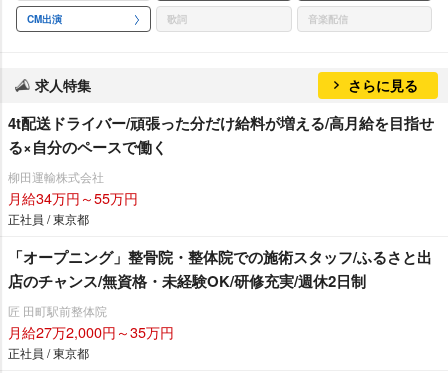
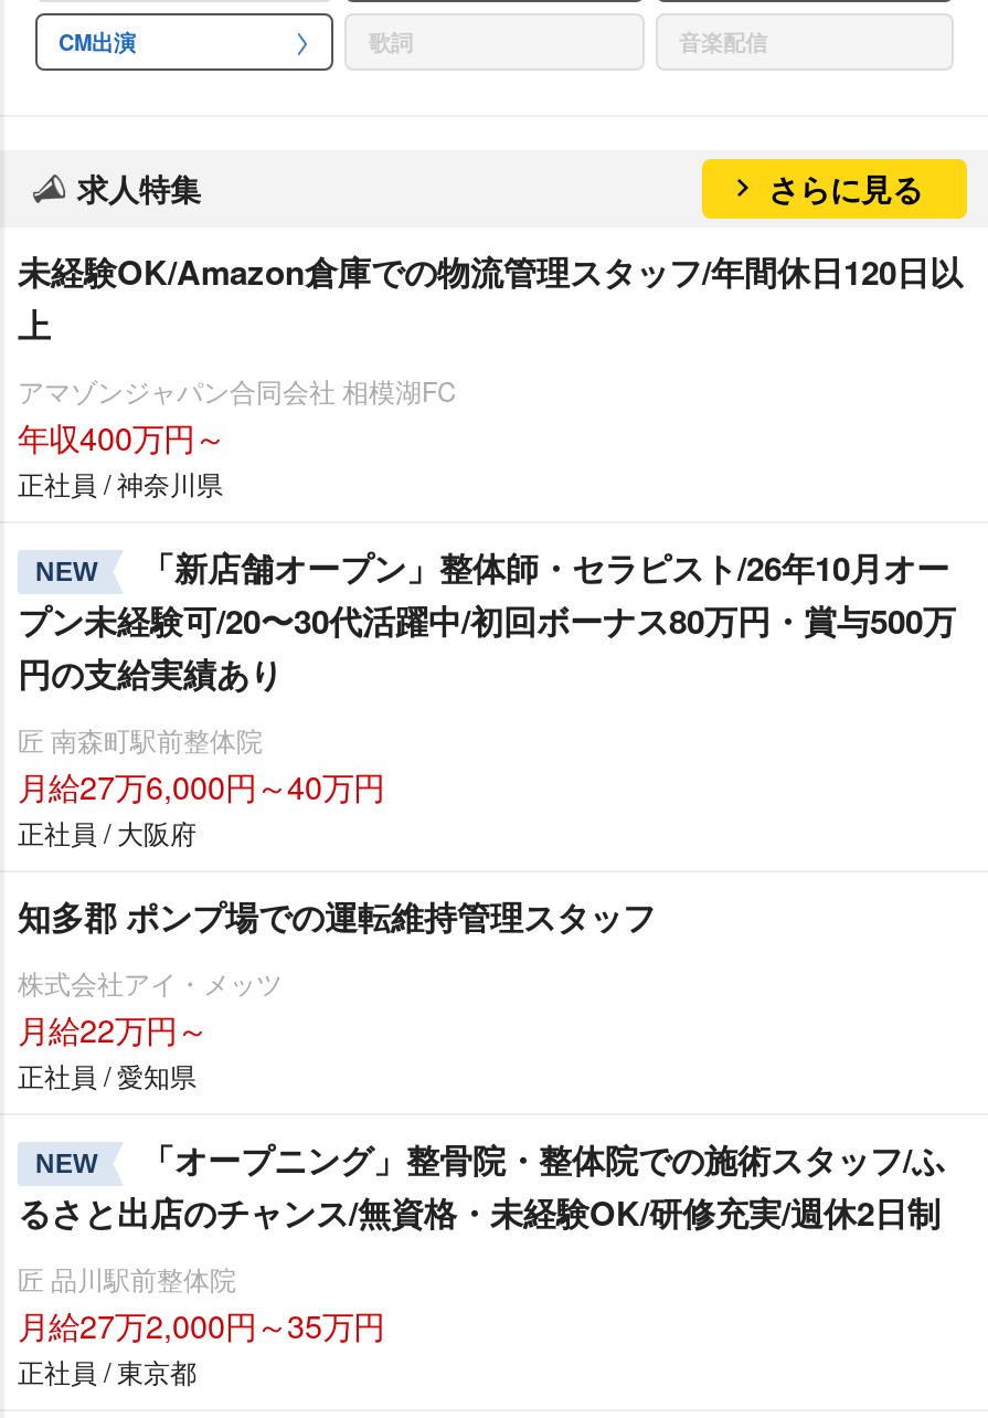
[8,112,434,319] 4t配送ドライバー/頑張った分だけ給料が増える/高月給を目指せ | る×自分のペースで働く | 柳田運輸株式会社 | 月給34万円～55万円 | 正社員 / 東京都 | 「オープニング」整骨院・整体院での施術スタッフ/ふるさと出 | 店のチャンス/無資格・未経験OK/研修充実/週休2日制 | 匠 田町駅前整体院 -> [18,247,963,1297] 未経験OK/Amazon倉庫での物流管理スタッフ/年間休日120日以 | 上 | アマゾンジャパン合同会社 相模湖FC | 年収400万円～ | 正社員 / 神奈川県 | NEW | 「新店舗オープン」整体師・セラピスト/26年10月オー | プン未経験可/20〜30代活躍中/初回ボーナス80万円・賞与500万 | 円の支給実績あり | 匠 南森町駅前整体院 | 月給27万6,000円～40万円 | 正社員 / 大阪府 | 知多郡 ポンプ場での運転維持管理スタッフ | 株式会社アイ・メッツ | 月給22万円～ | 正社員 / 愛知県 | NEW | 「オープニング」整骨院・整体院での施術スタッフ/ふ | るさと出店のチャンス/無資格・未経験OK/研修充実/週休2日制 | 匠 品川駅前整体院

